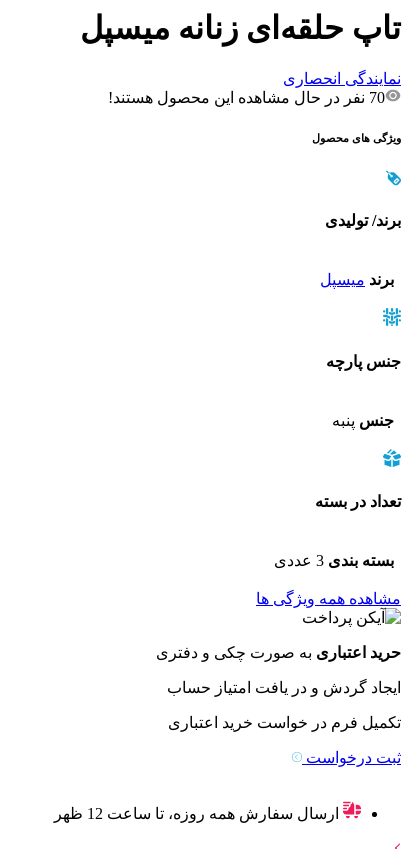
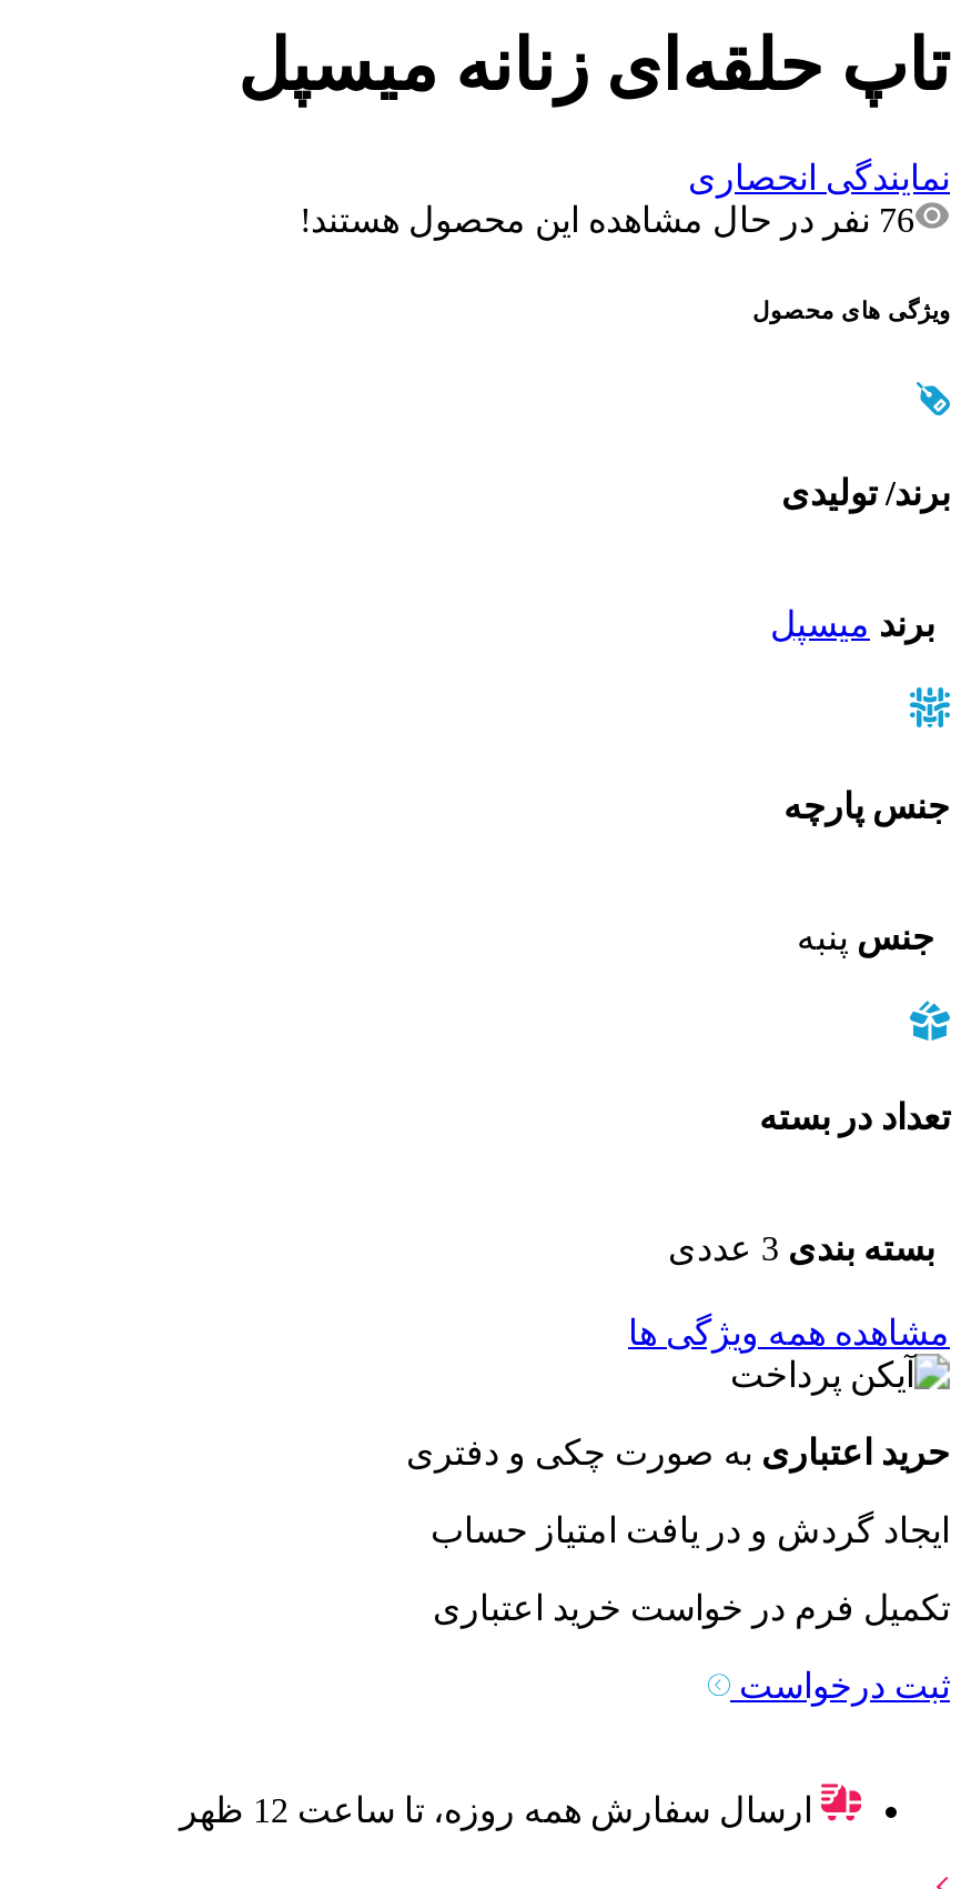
[108,89,385,106] 70 نفر در حال مشاهده این محصول هستند! -> [300,201,914,239] 76 نفر در حال مشاهده این محصول هستند!

